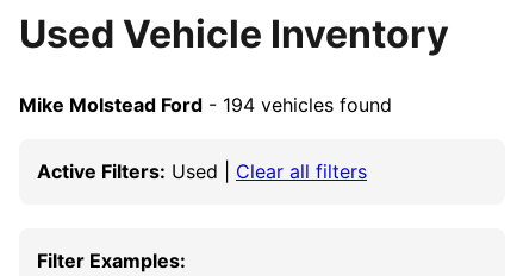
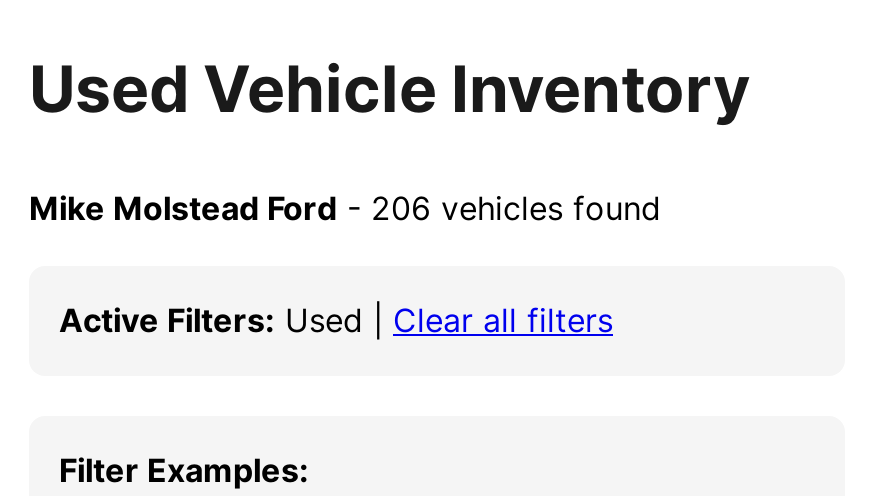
[19,93,392,116] Mike Molstead Ford - 194 vehicles found -> [29,188,661,228] Mike Molstead Ford - 206 vehicles found

